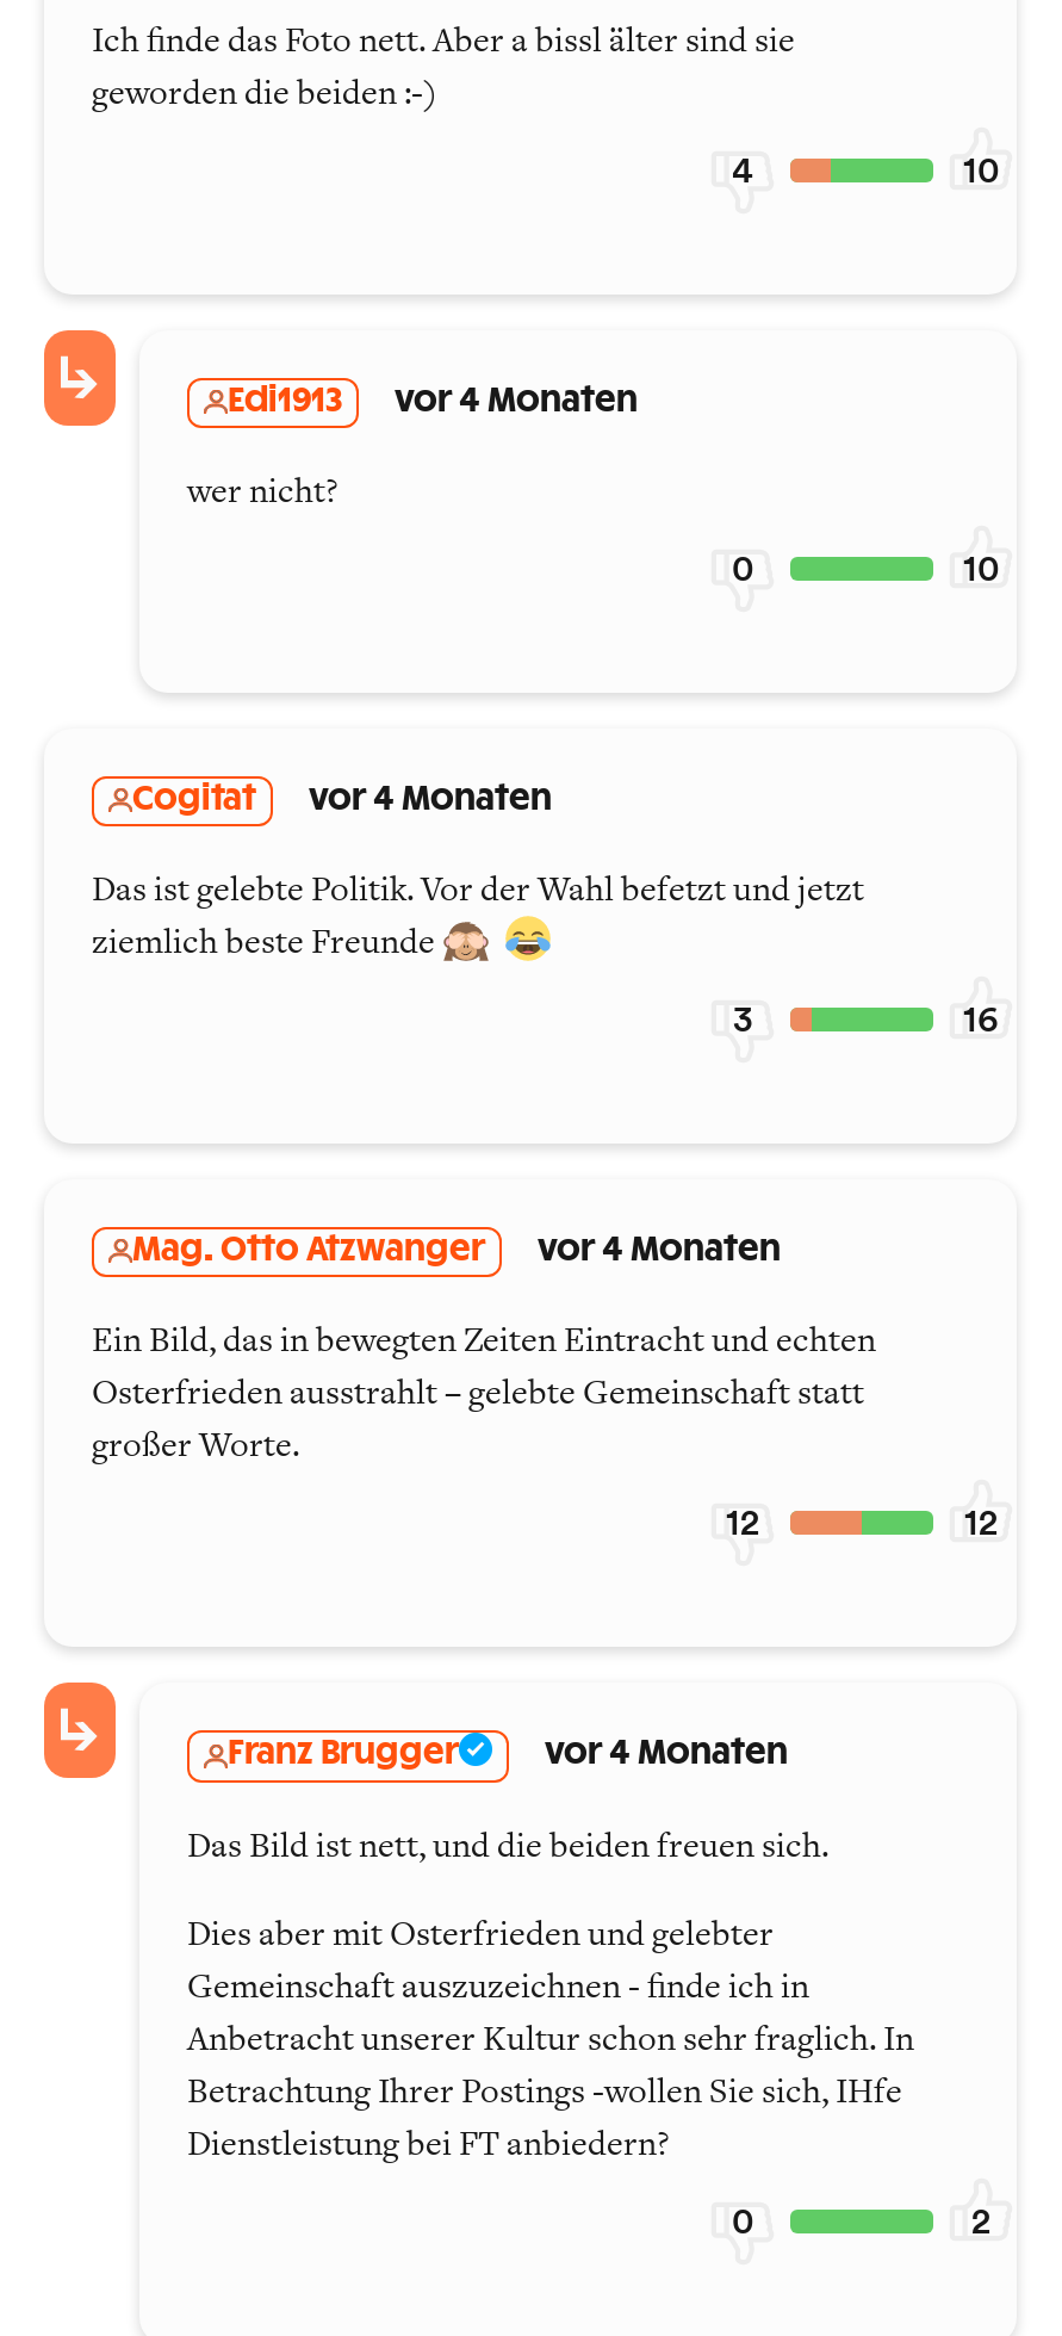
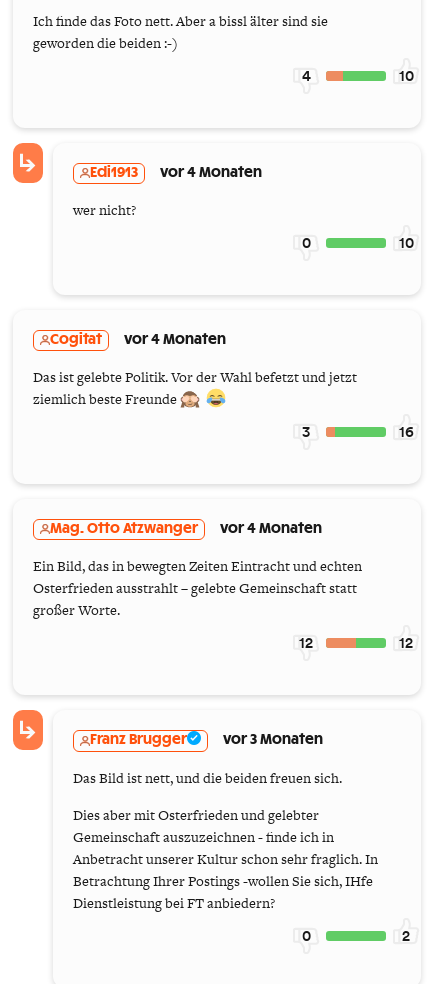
[545,1738,788,1771] vor 4 Monaten -> [223,733,323,747] vor 3 Monaten

